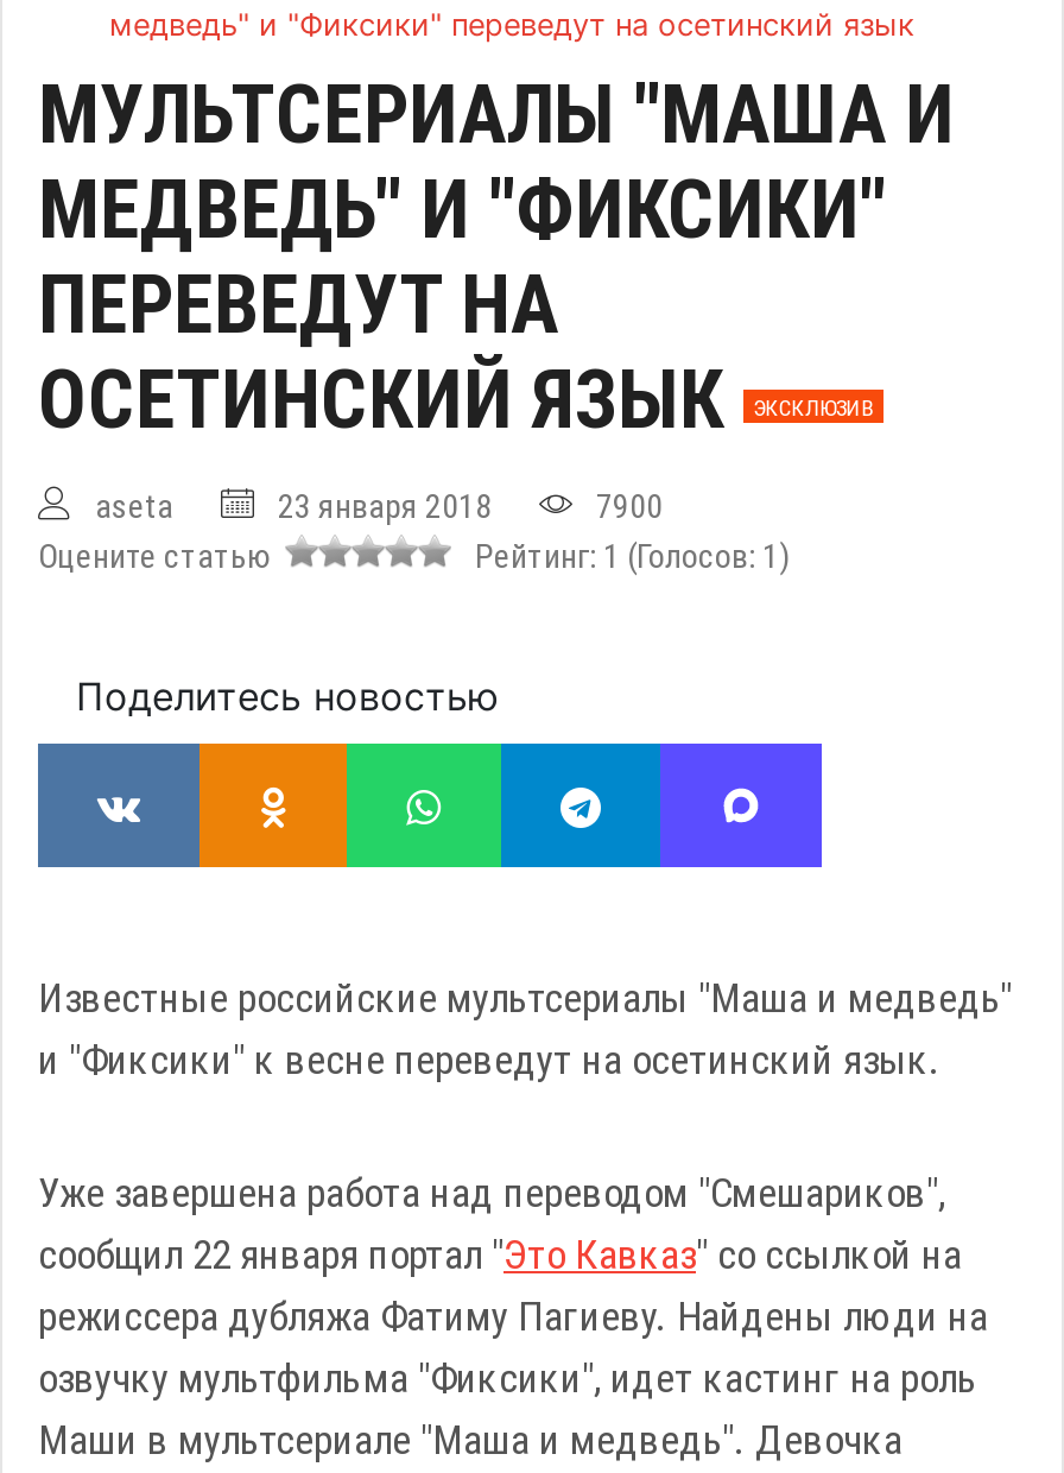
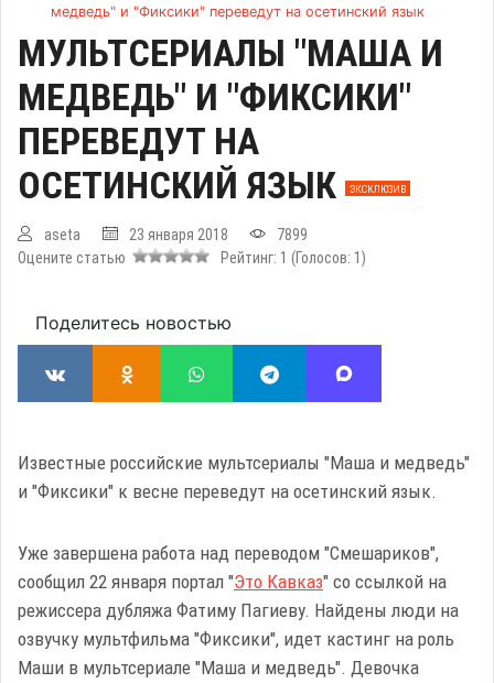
[596,487,663,525] 7900 -> [277,226,308,243] 7899

